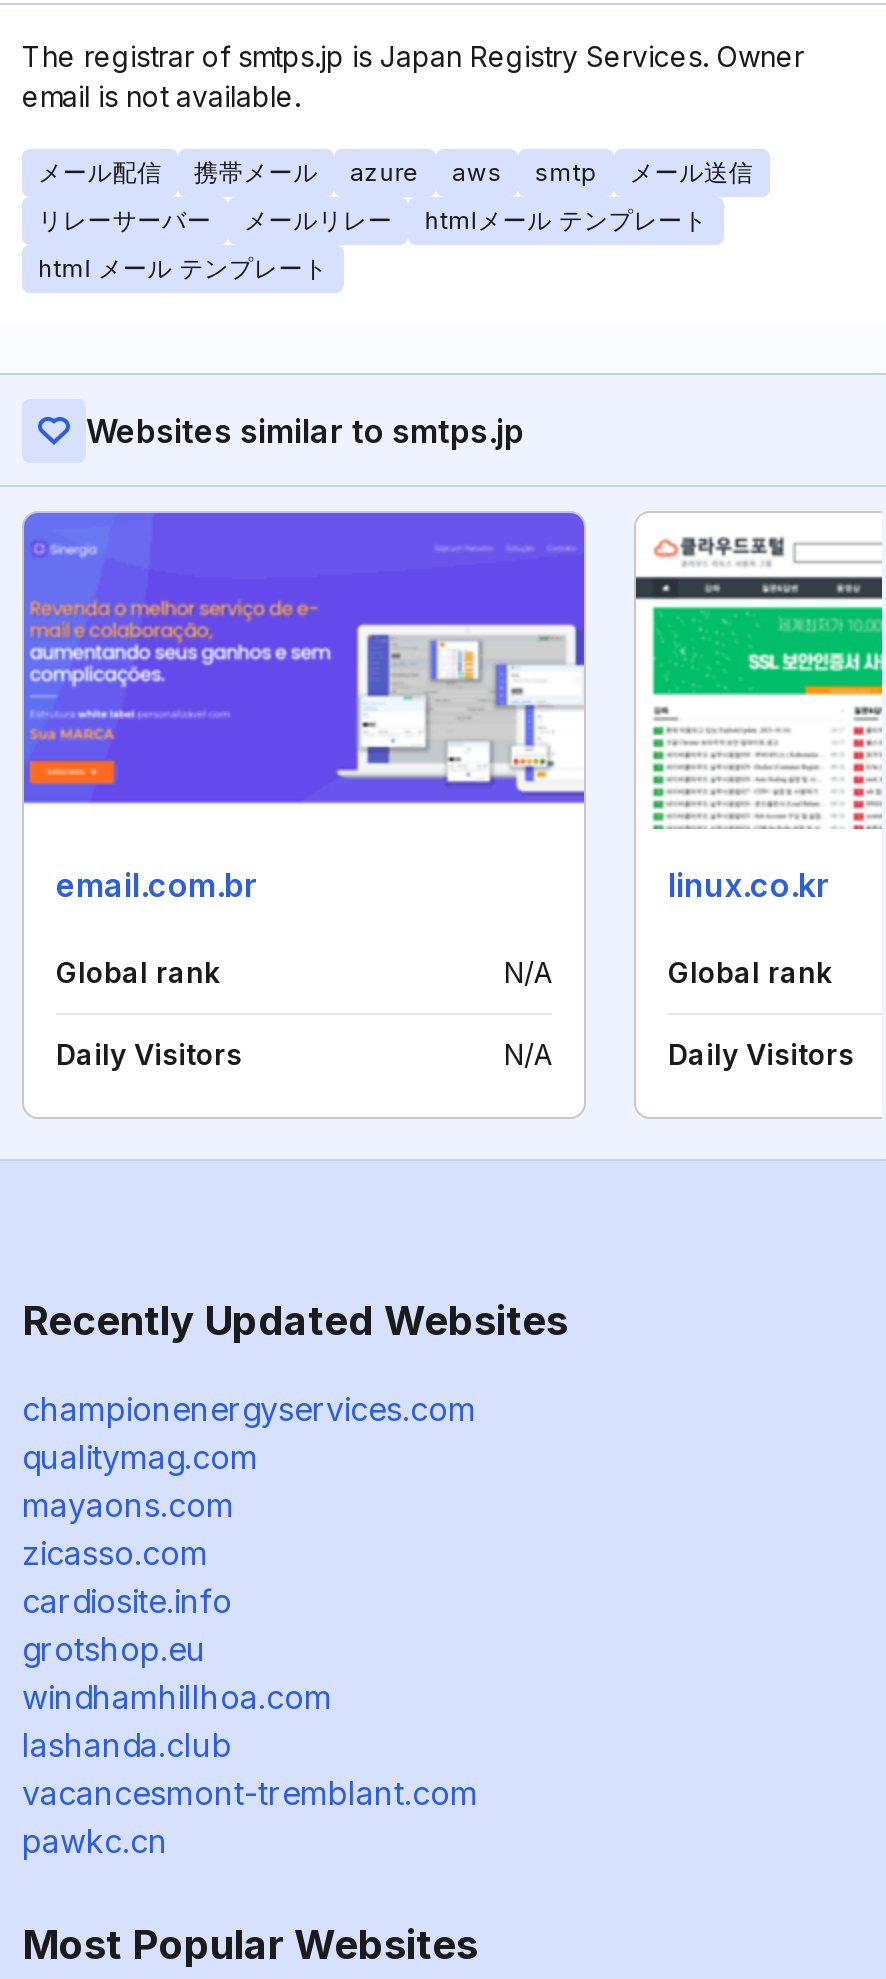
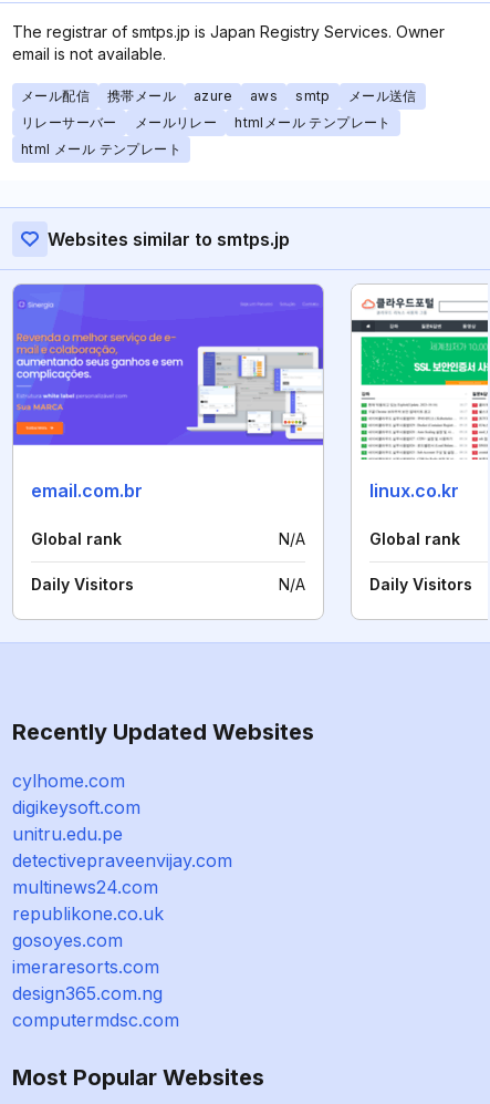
[22,1389,478,1861] championenergyservices.com | qualitymag.com | mayaons.com | zicasso.com | cardiosite.info | grotshop.eu | windhamhillhoa.com | lashanda.club | vacancesmont-tremblant.com | pawkc.cn -> [12,770,232,1031] cylhome.com | digikeysoft.com | unitru.edu.pe | detectivepraveenvijay.com | multinews24.com | republikone.co.uk | gosoyes.com | imeraresorts.com | design365.com.ng | computermdsc.com

